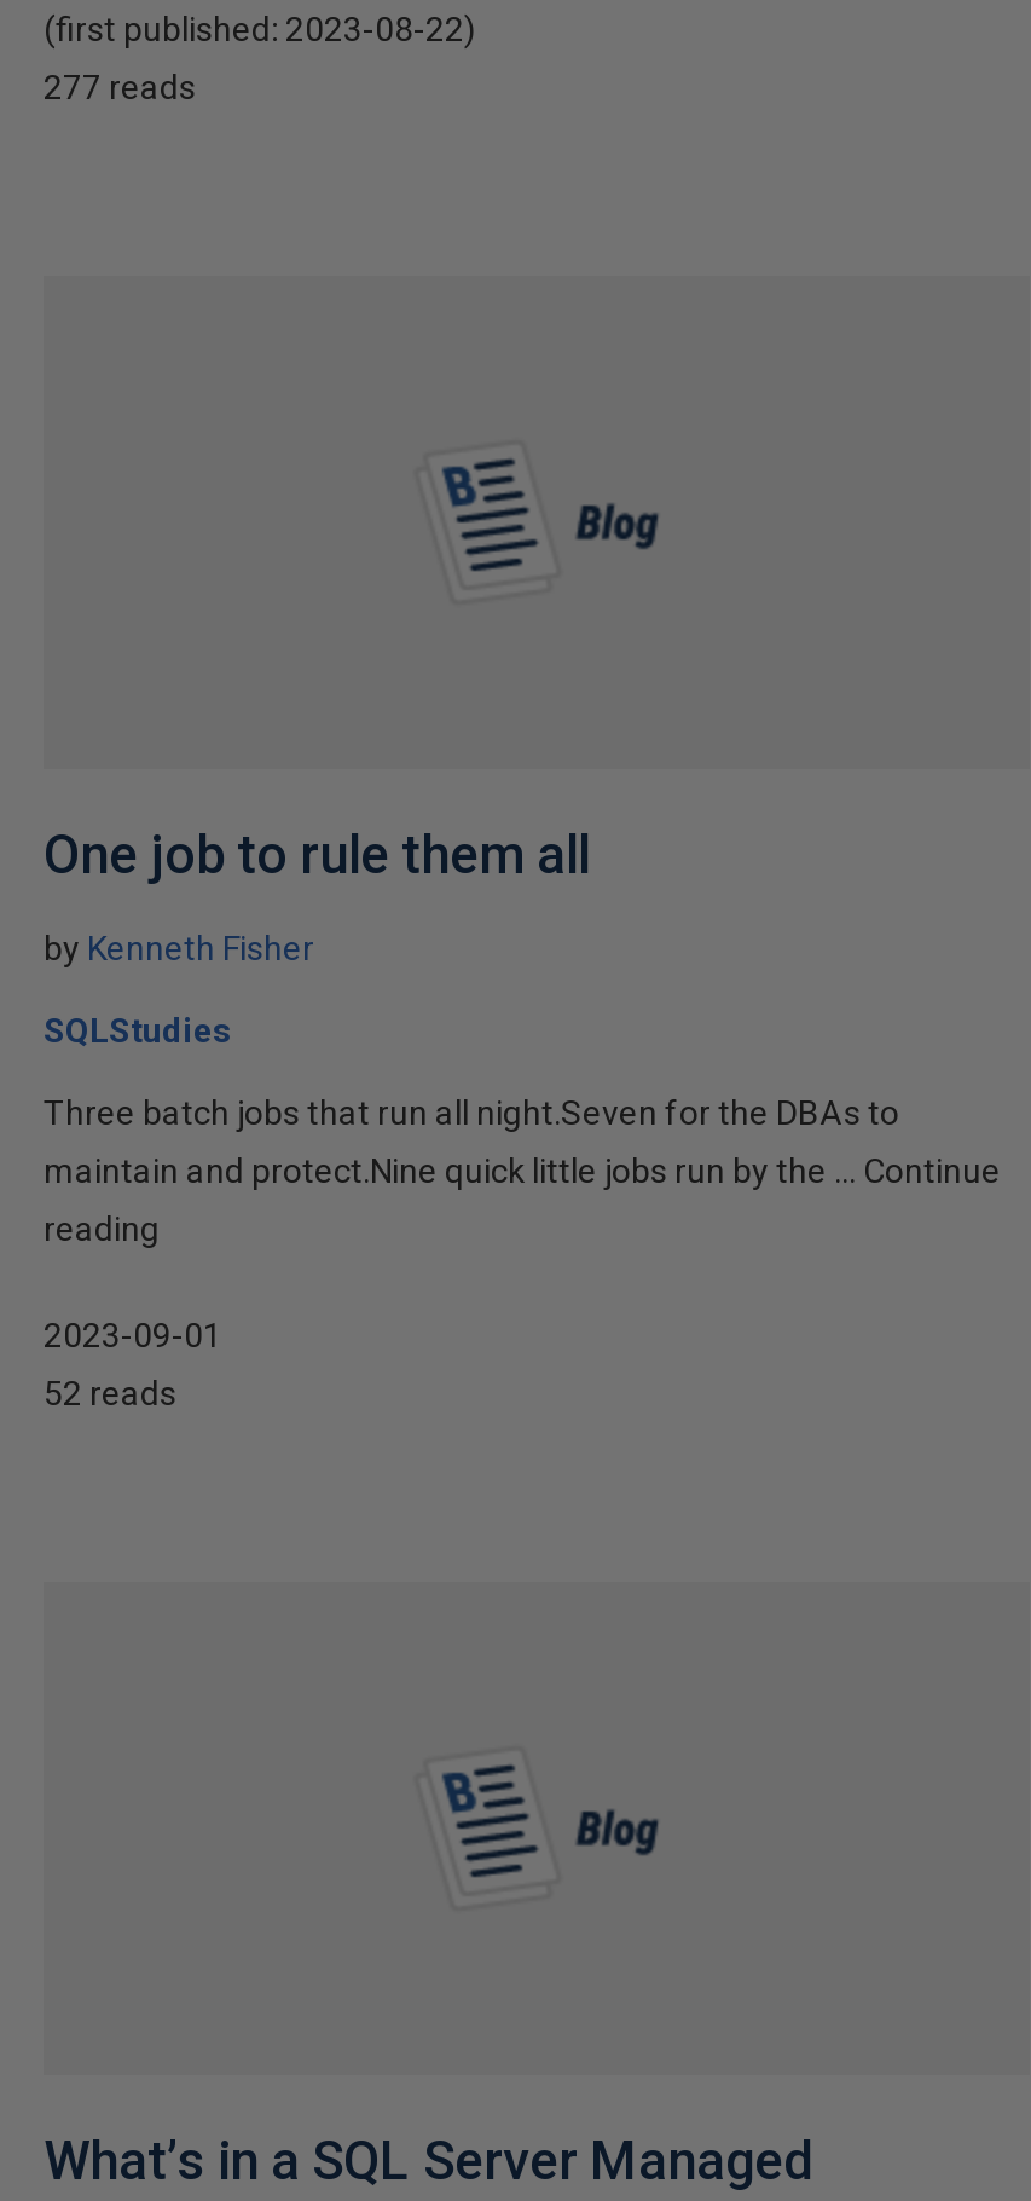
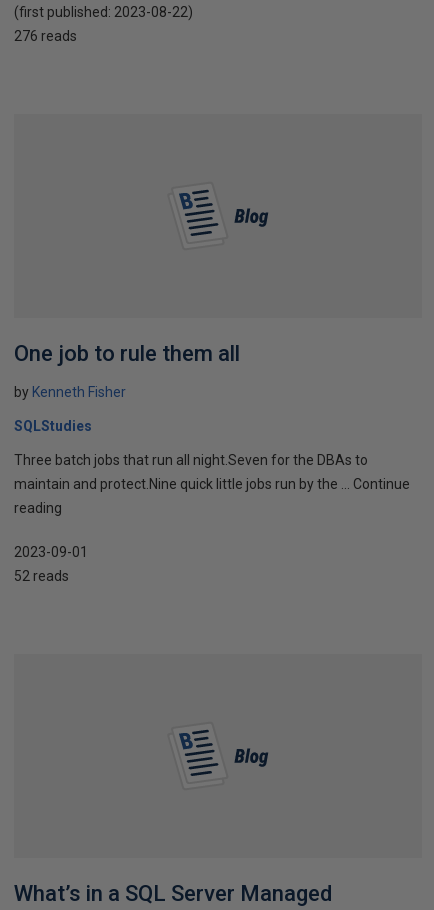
[44,68,196,106] 277 reads -> [14,28,77,44] 276 reads

